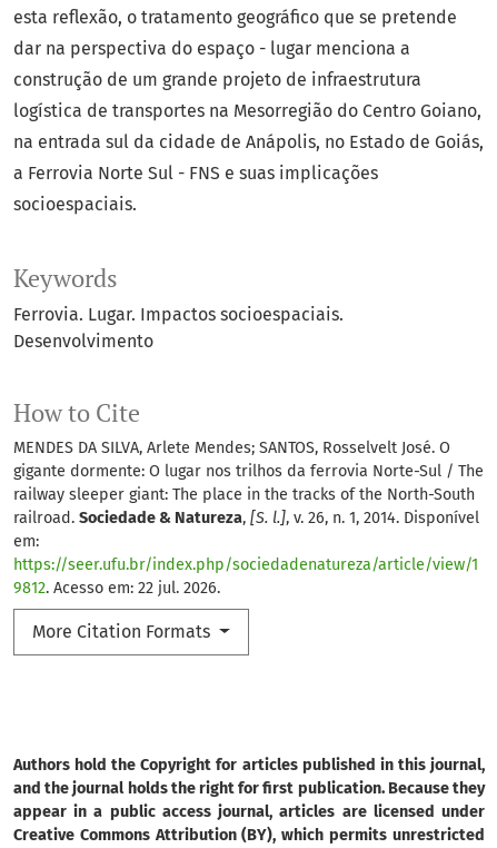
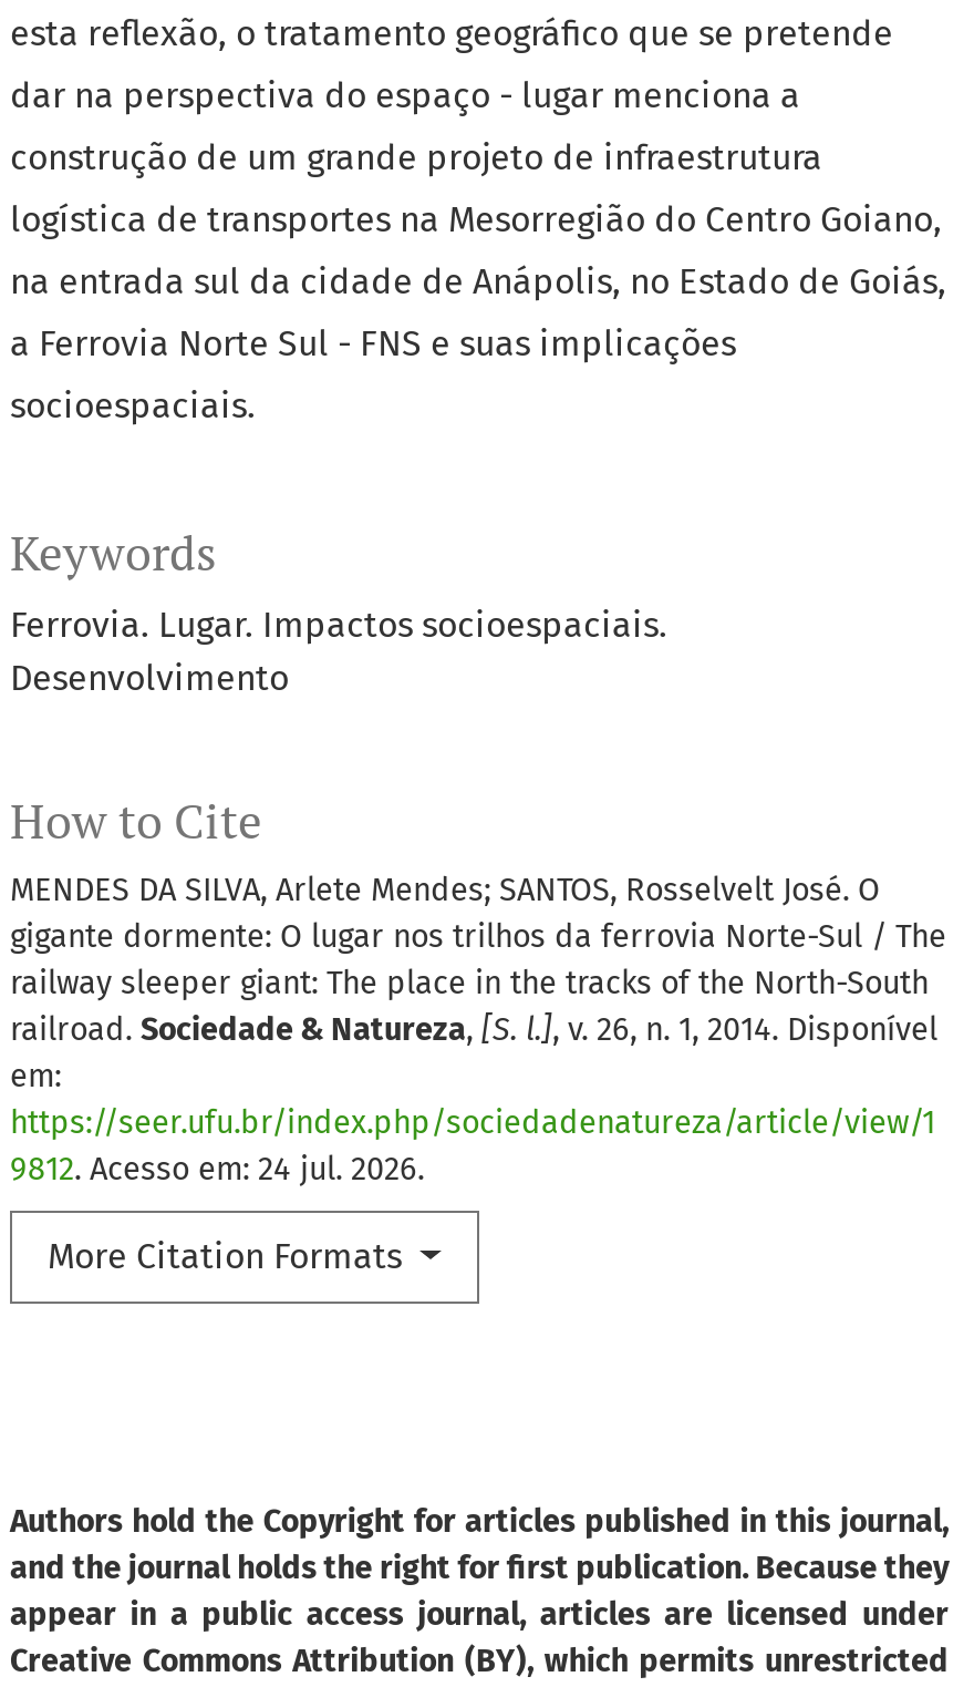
[13,579,220,598] 9812. Acesso em: 22 jul. 2026. -> [10,1152,424,1189] 9812. Acesso em: 24 jul. 2026.

